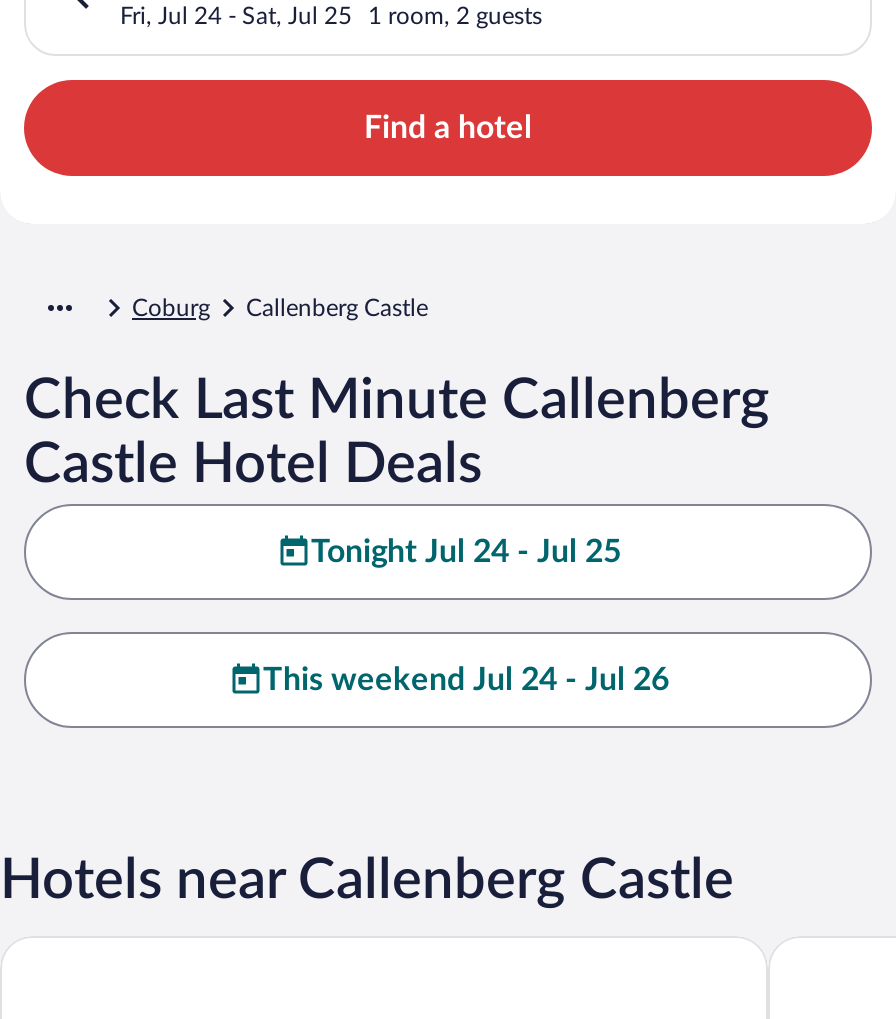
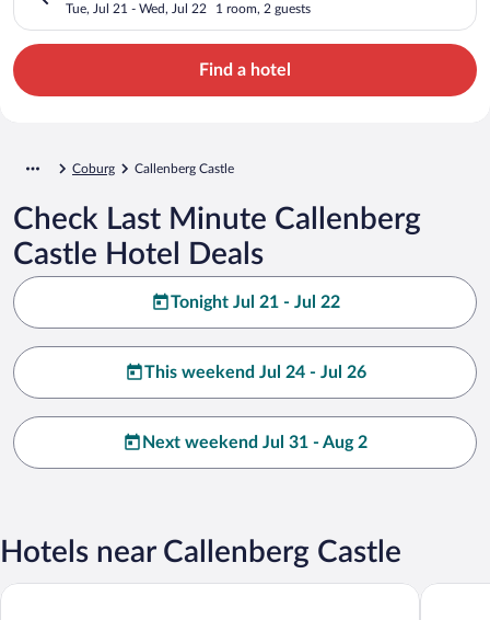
[120,3,352,27] Fri, Jul 24 - Sat, Jul 25 -> [66,2,207,15] Tue, Jul 21 - Wed, Jul 22
[311,535,621,567] Tonight Jul 24 - Jul 25 -> [170,293,340,311] Tonight Jul 21 - Jul 22
none -> [142,433,367,451] Next weekend Jul 31 - Aug 2

